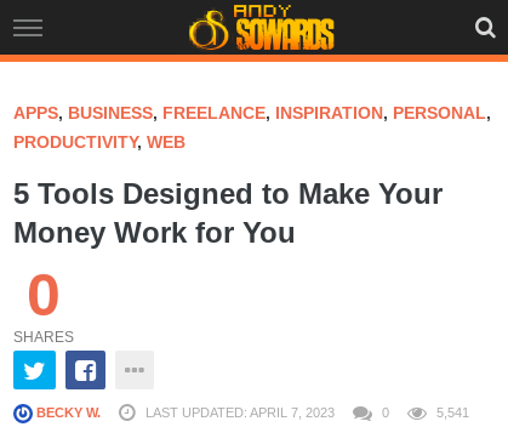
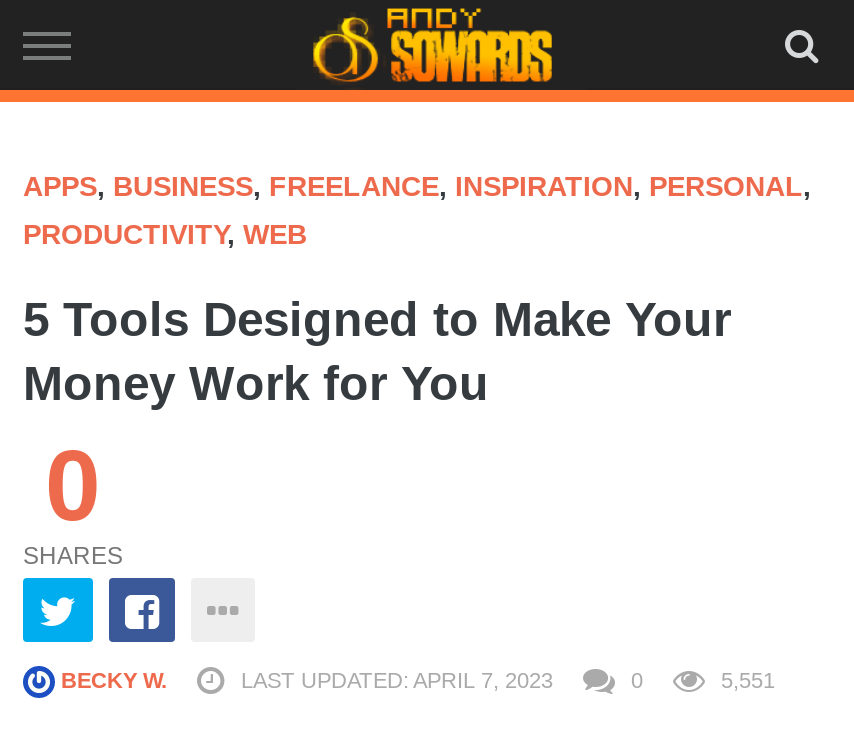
[433,405,469,420] 5,541 -> [715,668,775,692] 5,551

